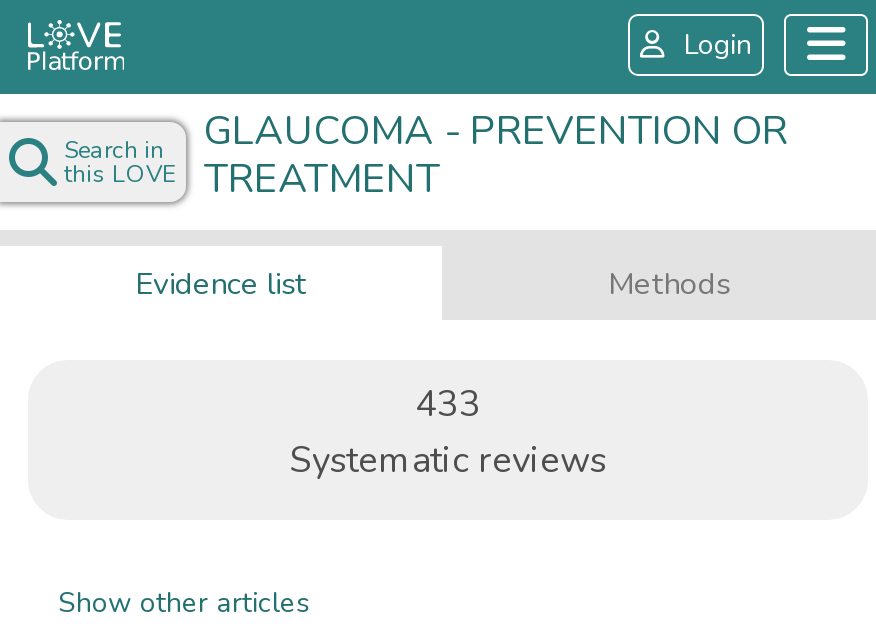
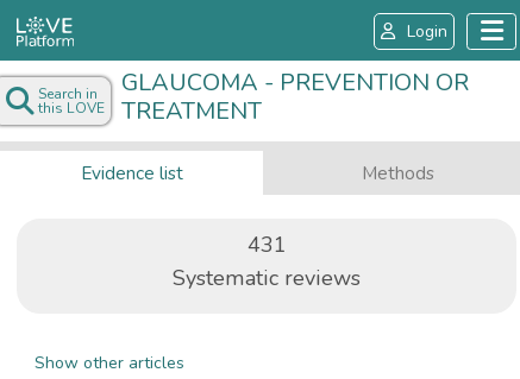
[415,380,481,428] 433 -> [247,230,286,259] 431

